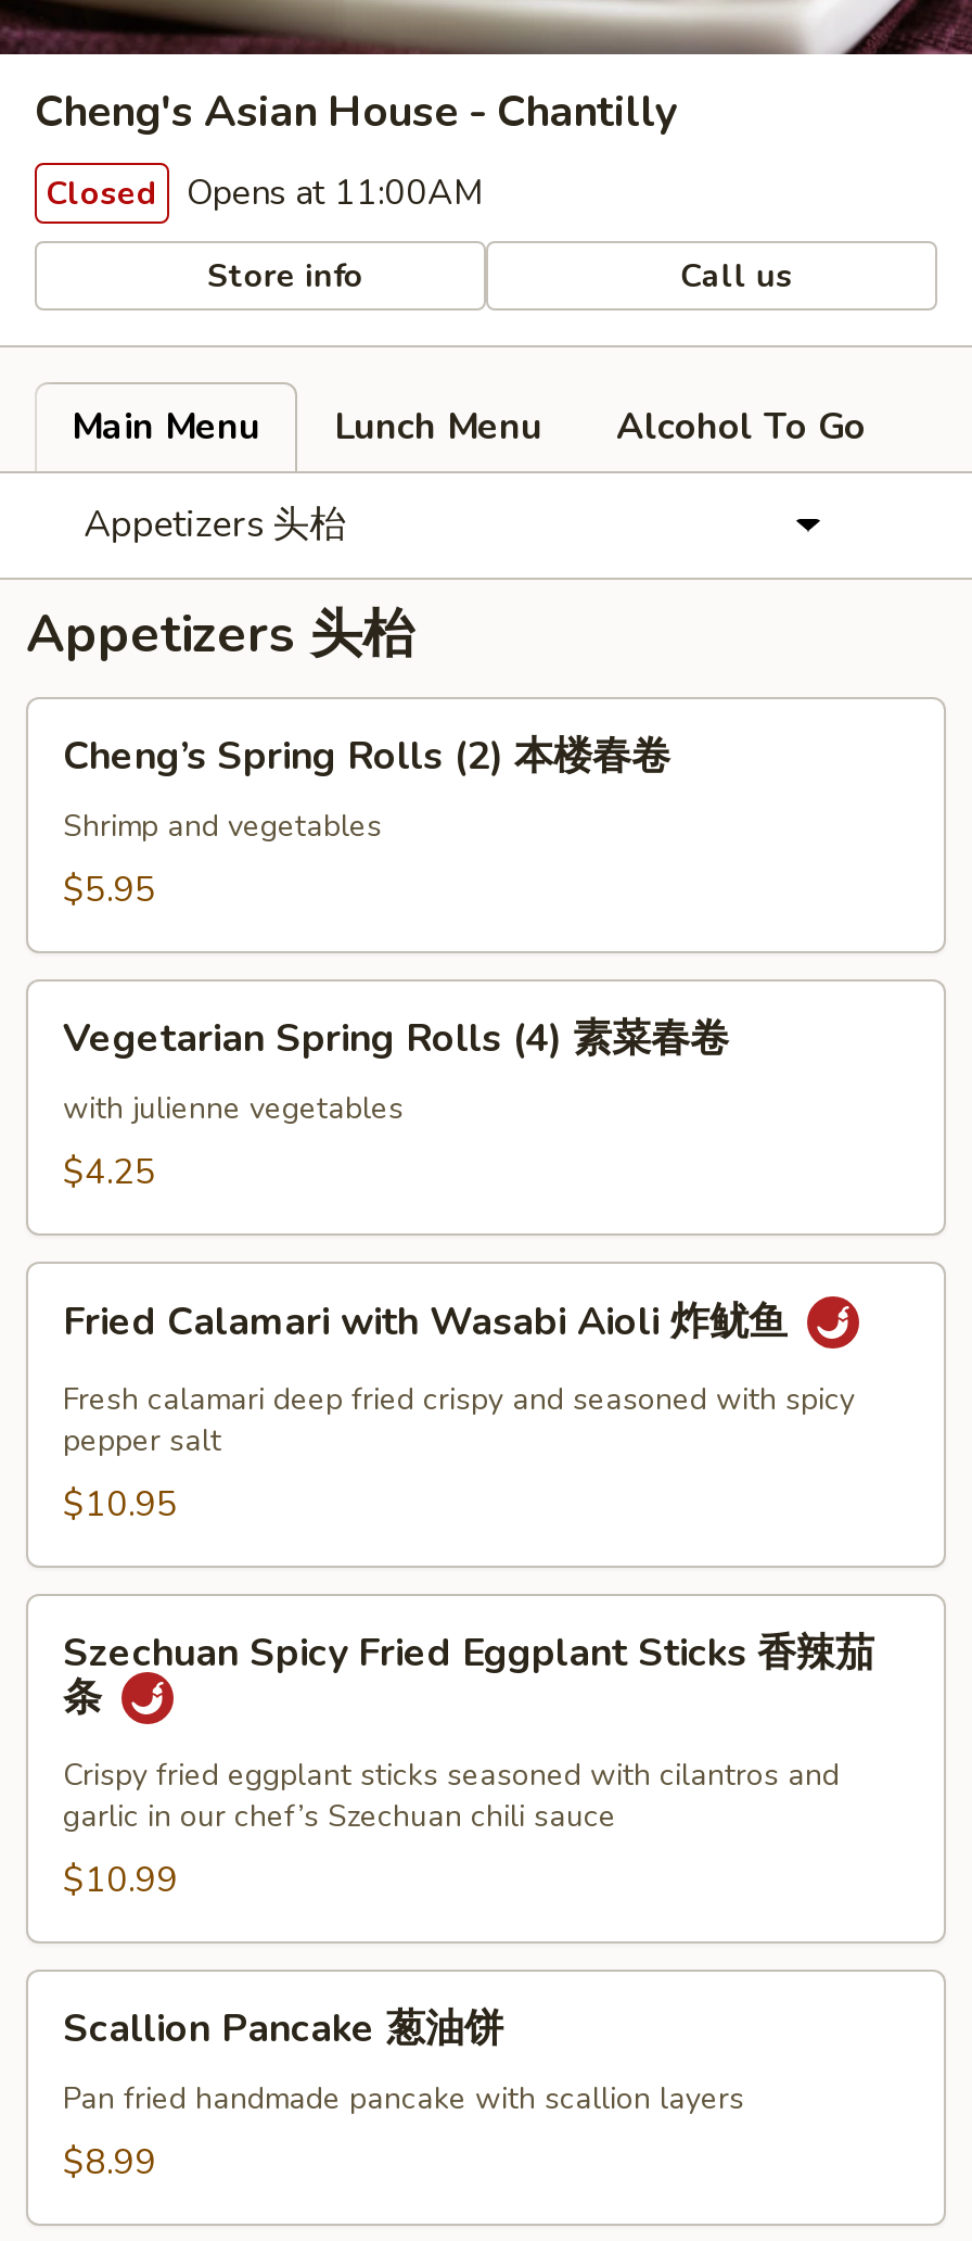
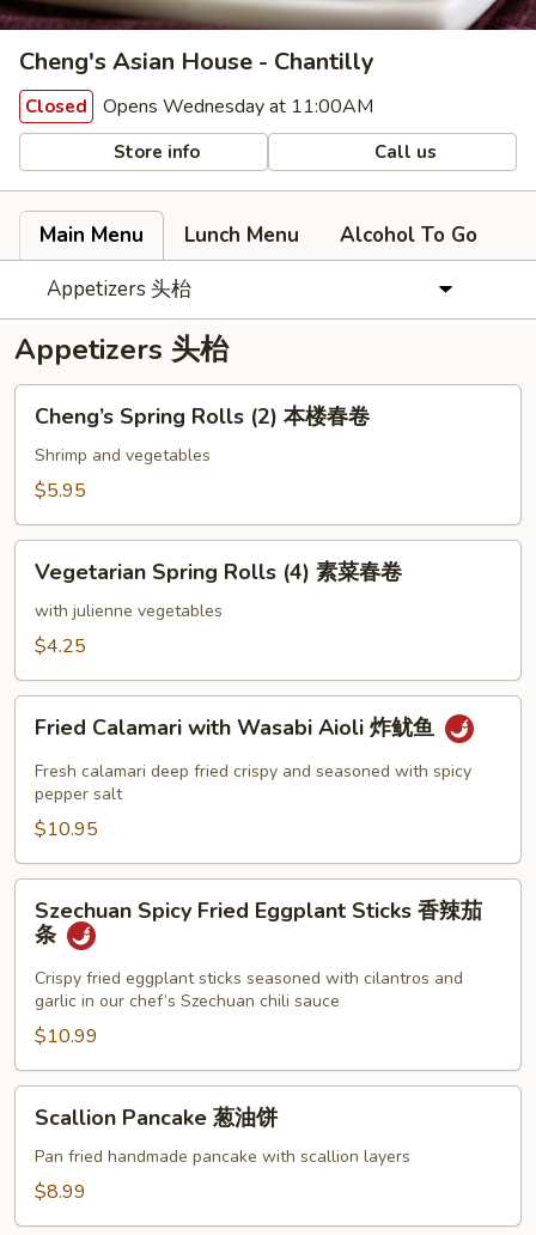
[46,169,484,217] Closed Opens at 11:00AM -> [25,93,373,120] Closed Opens Wednesday at 11:00AM

